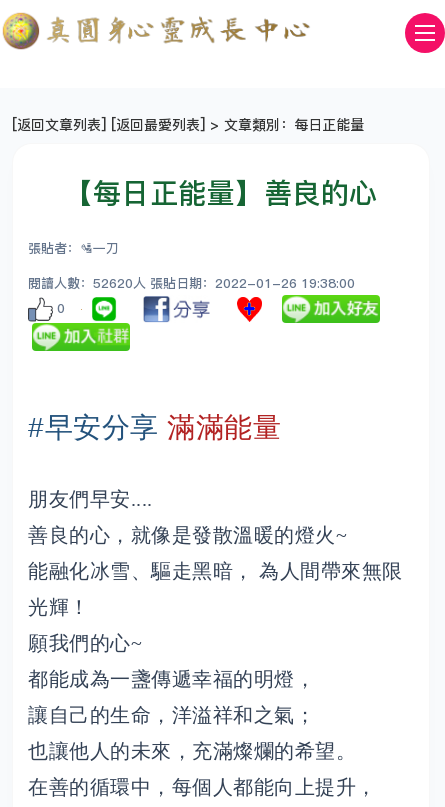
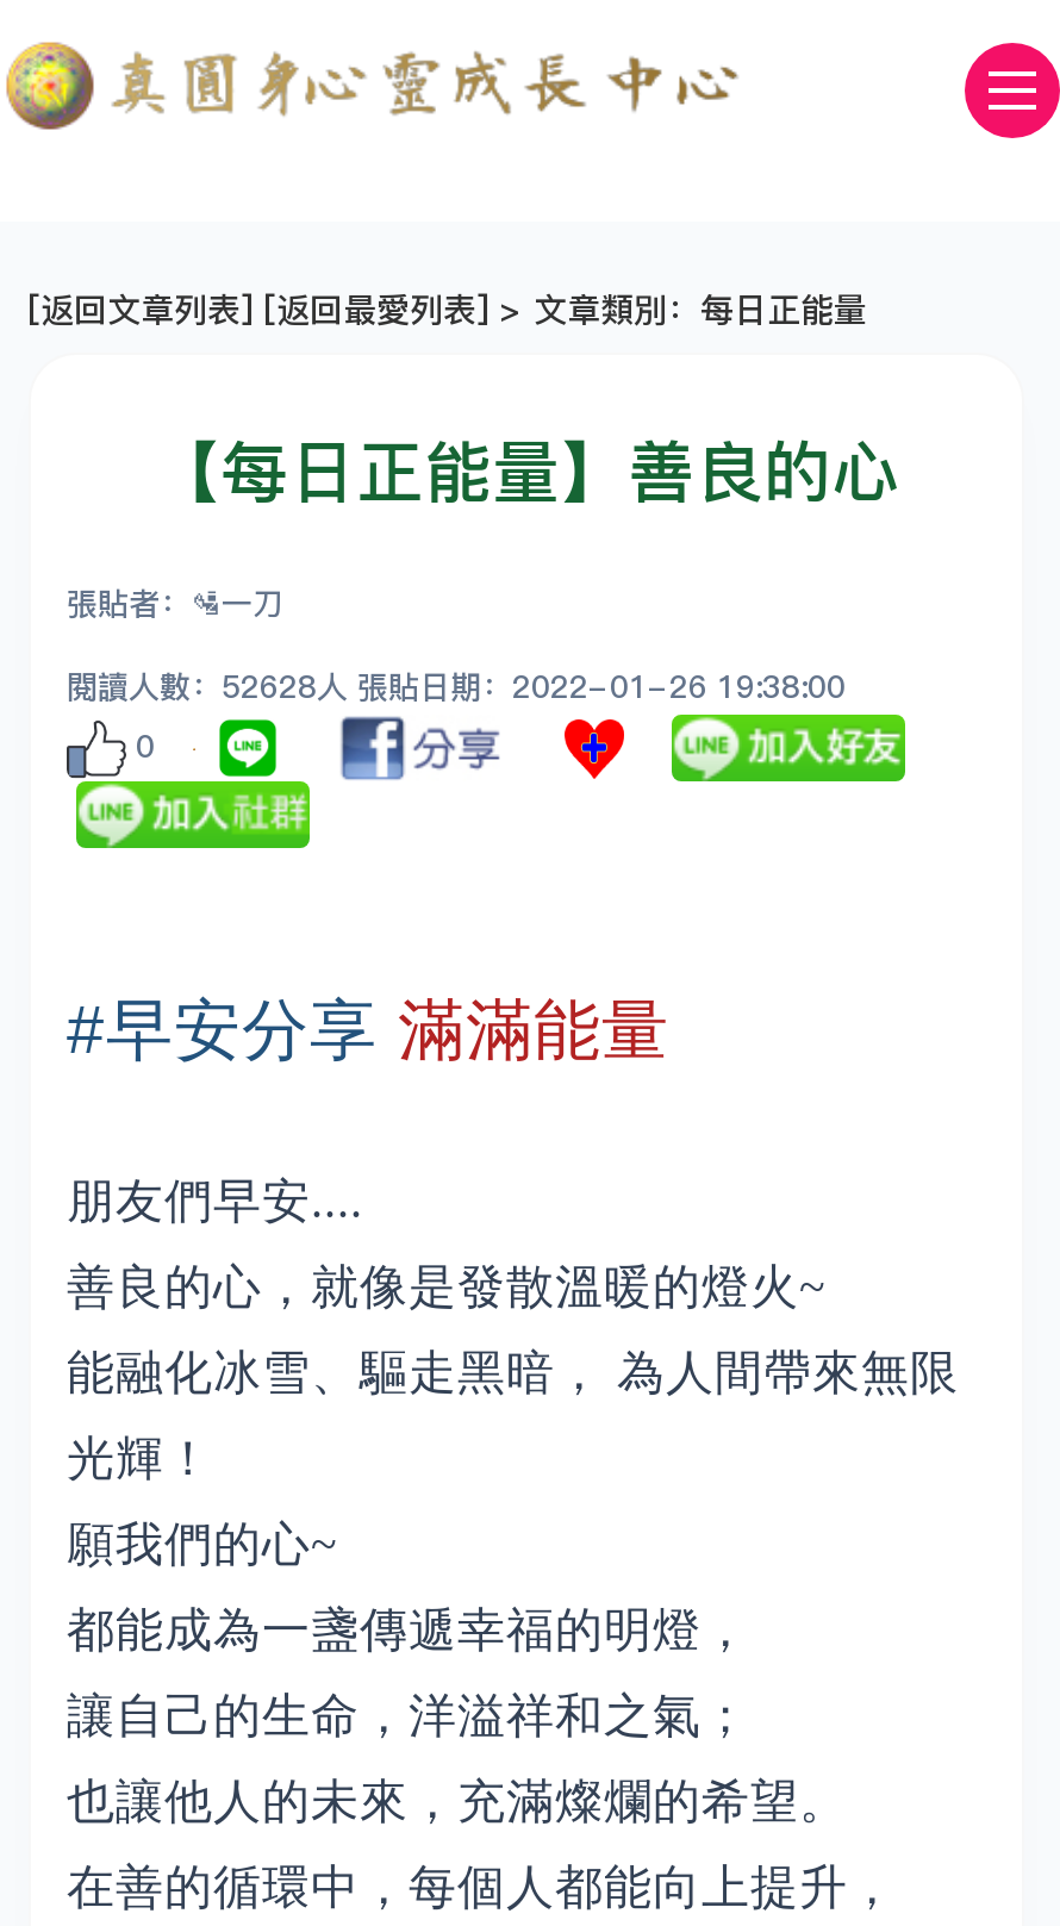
[28,274,355,292] 閱讀人數：52620人 張貼日期：2022-01-26 19:38:00 -> [67,665,846,708] 閱讀人數：52628人 張貼日期：2022-01-26 19:38:00

